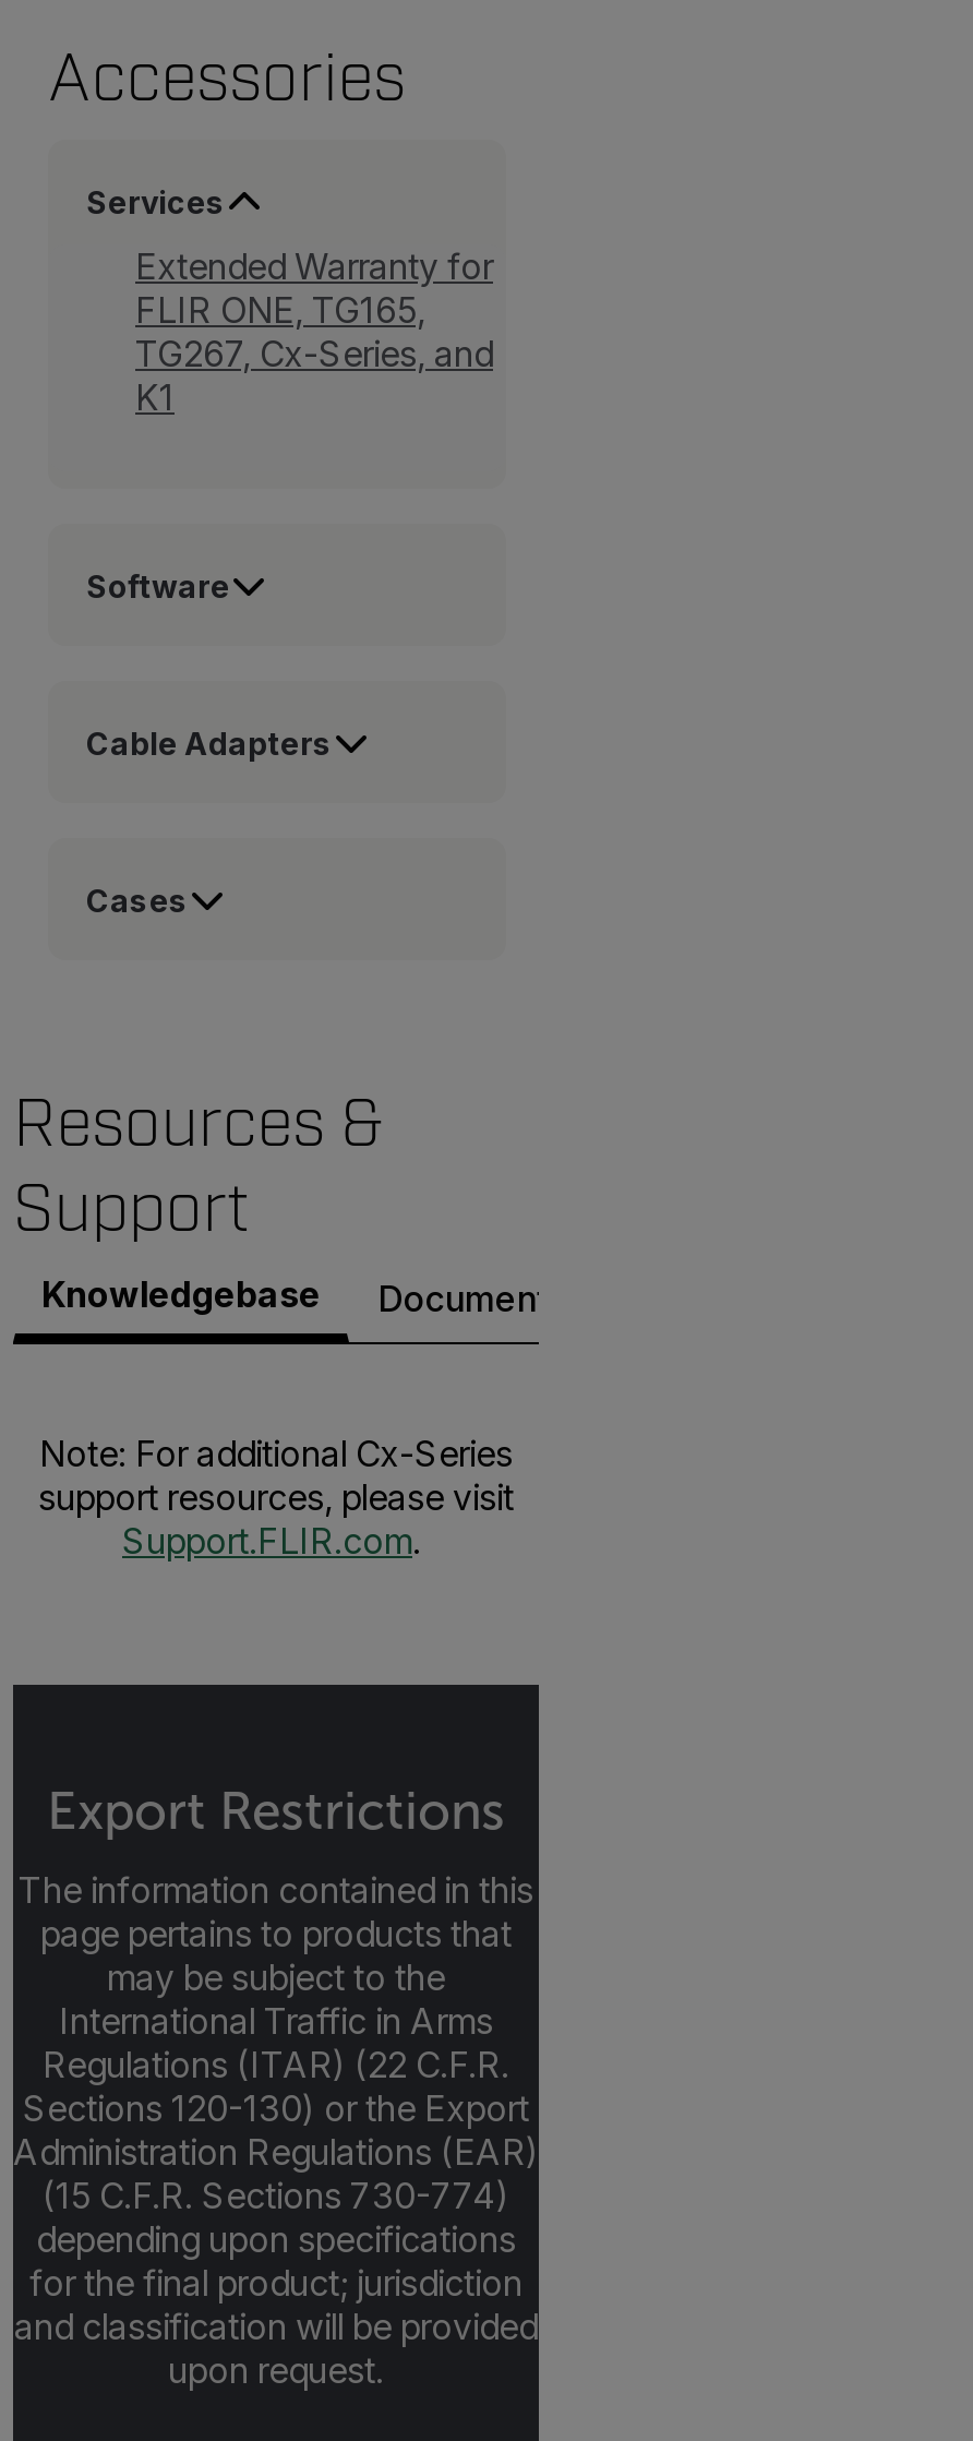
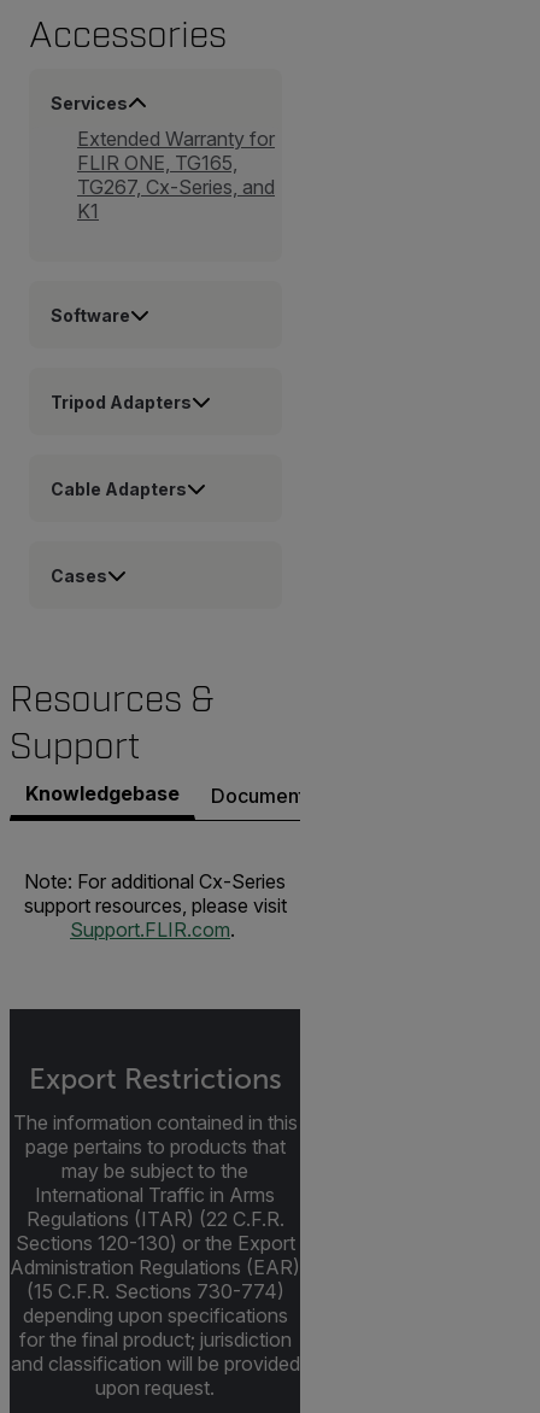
none -> [50,391,191,412] Tripod Adapters

